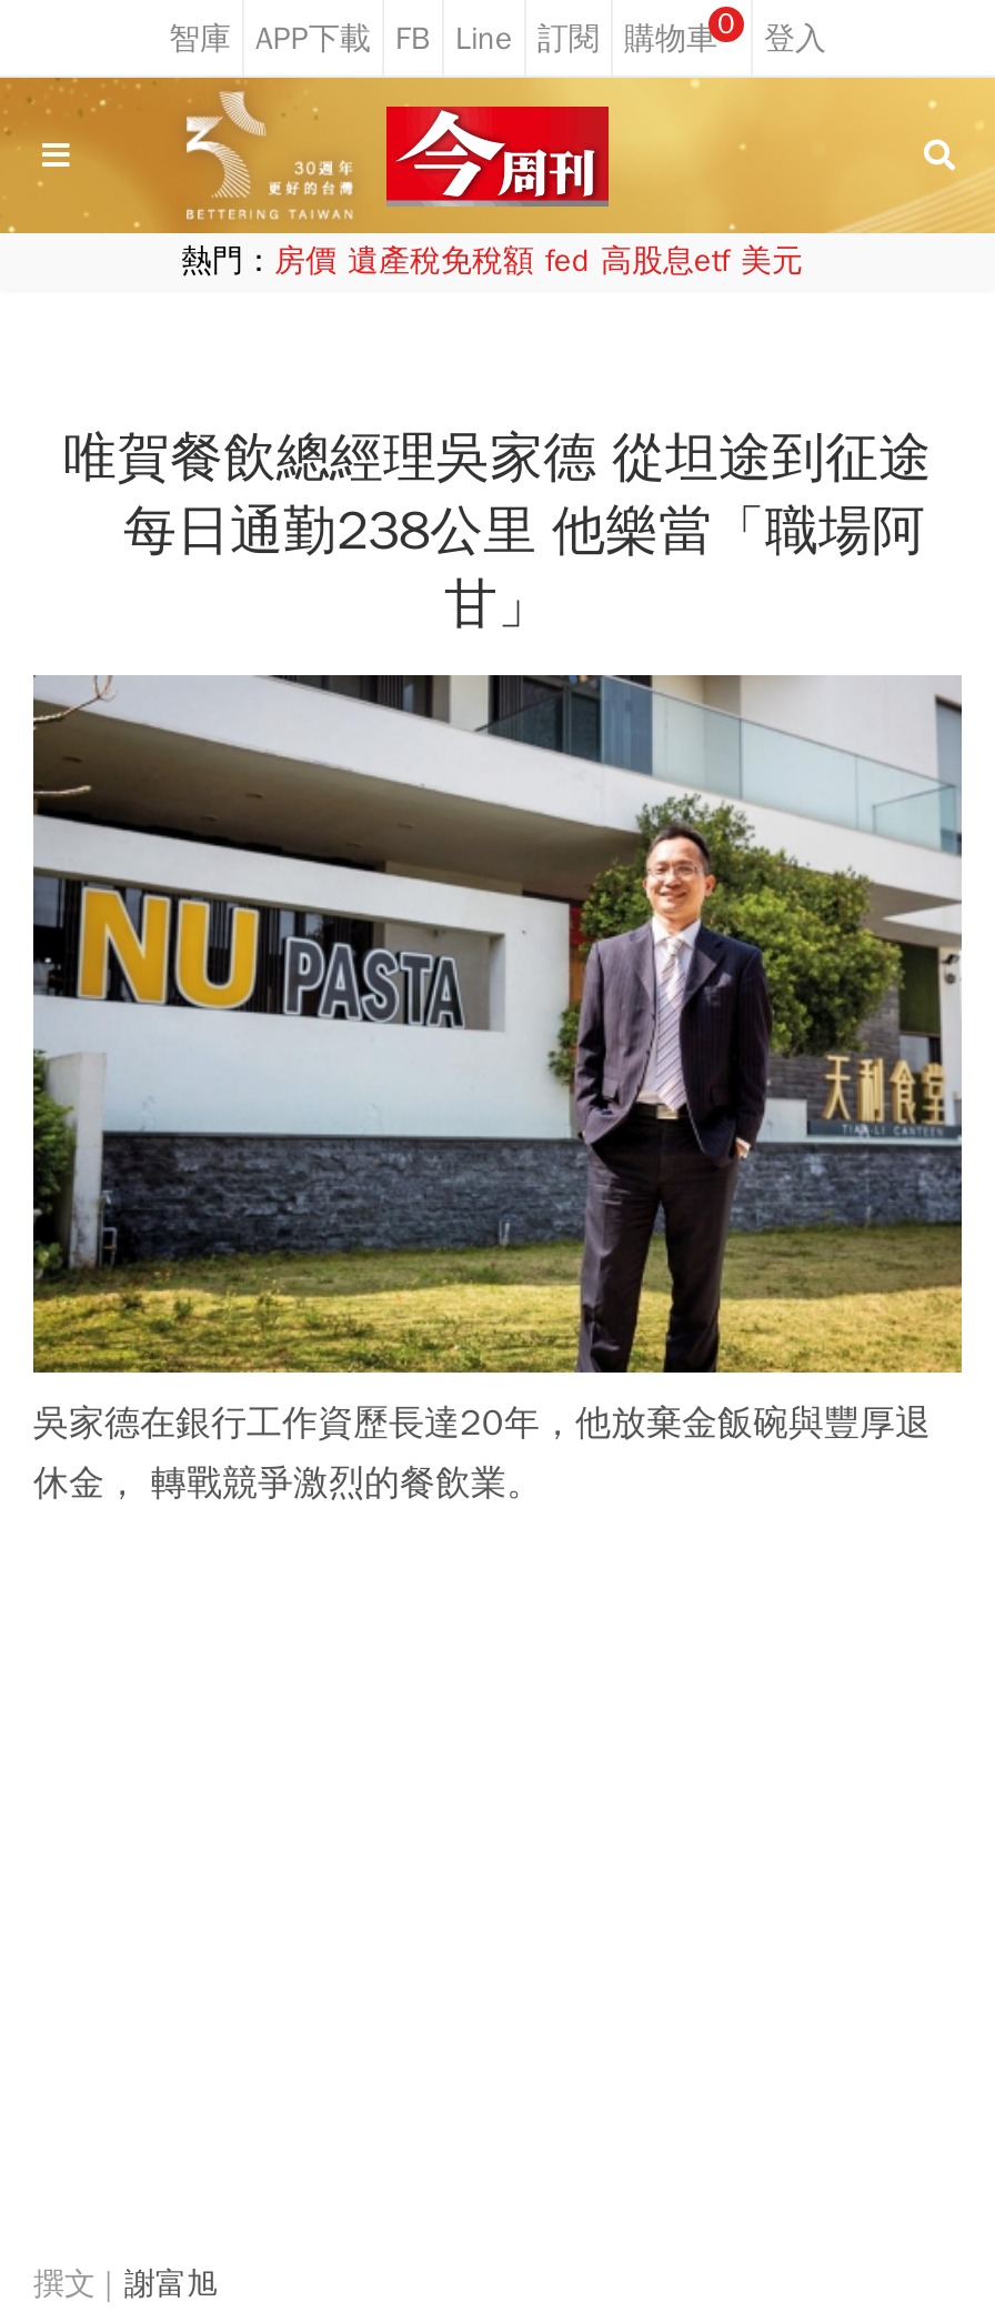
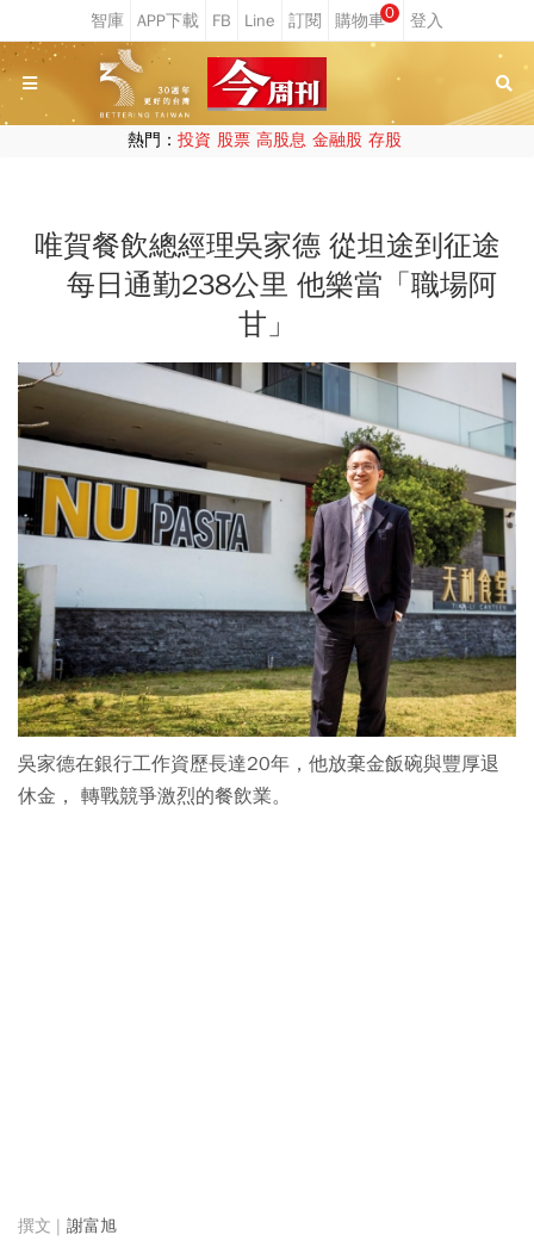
[181,242,803,280] 熱門：房價 遺產稅免稅額 fed 高股息etf 美元 -> [127,130,401,150] 熱門：投資 股票 高股息 金融股 存股

